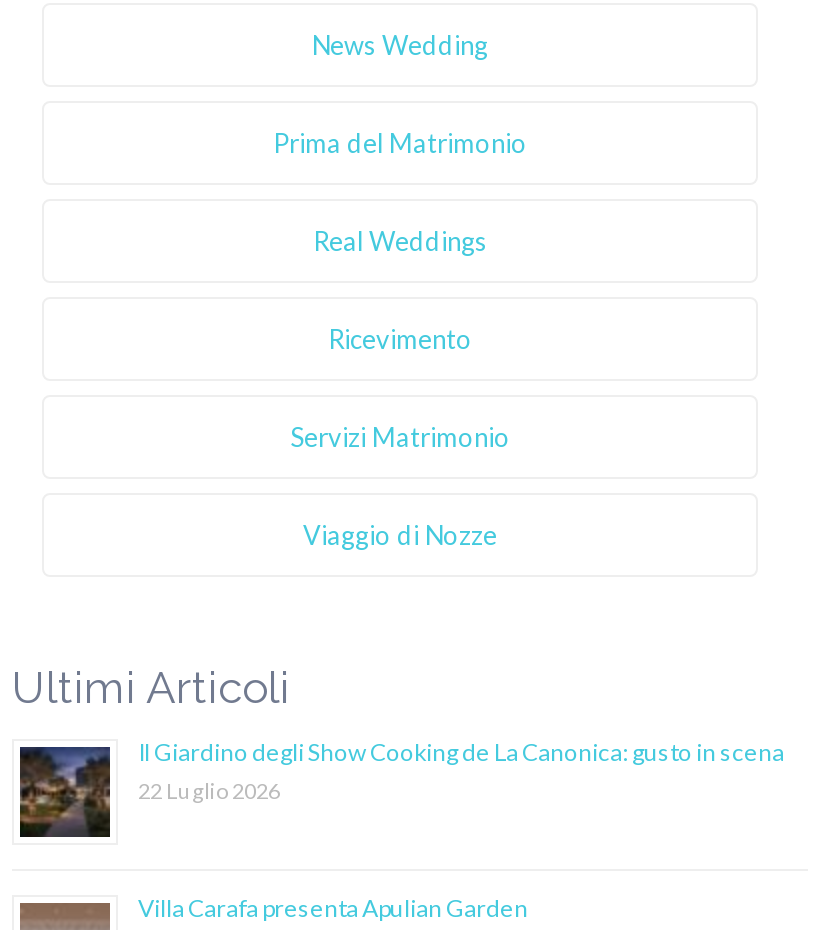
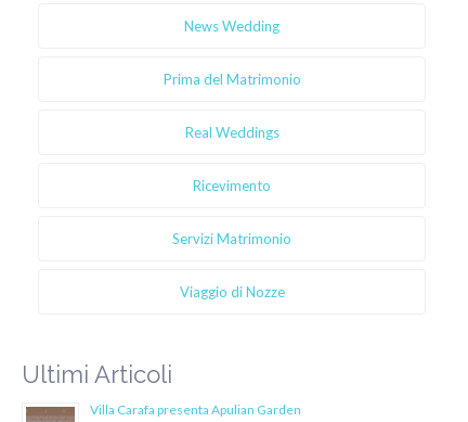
[18,737,784,840] [image] | Il Giardino degli Show Cooking de La Canonica: gusto in scena | 22 Luglio 2026 -> none

